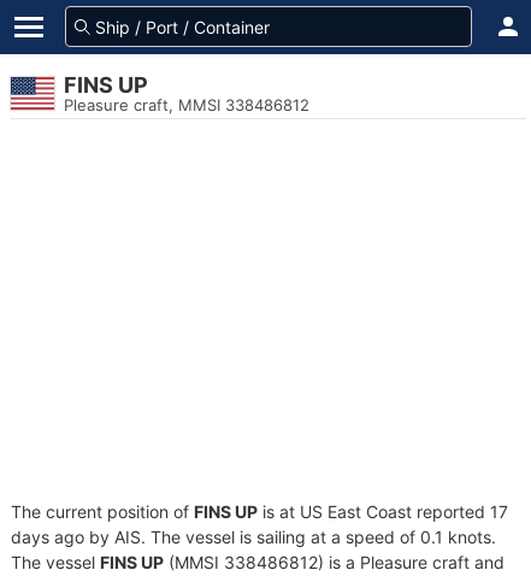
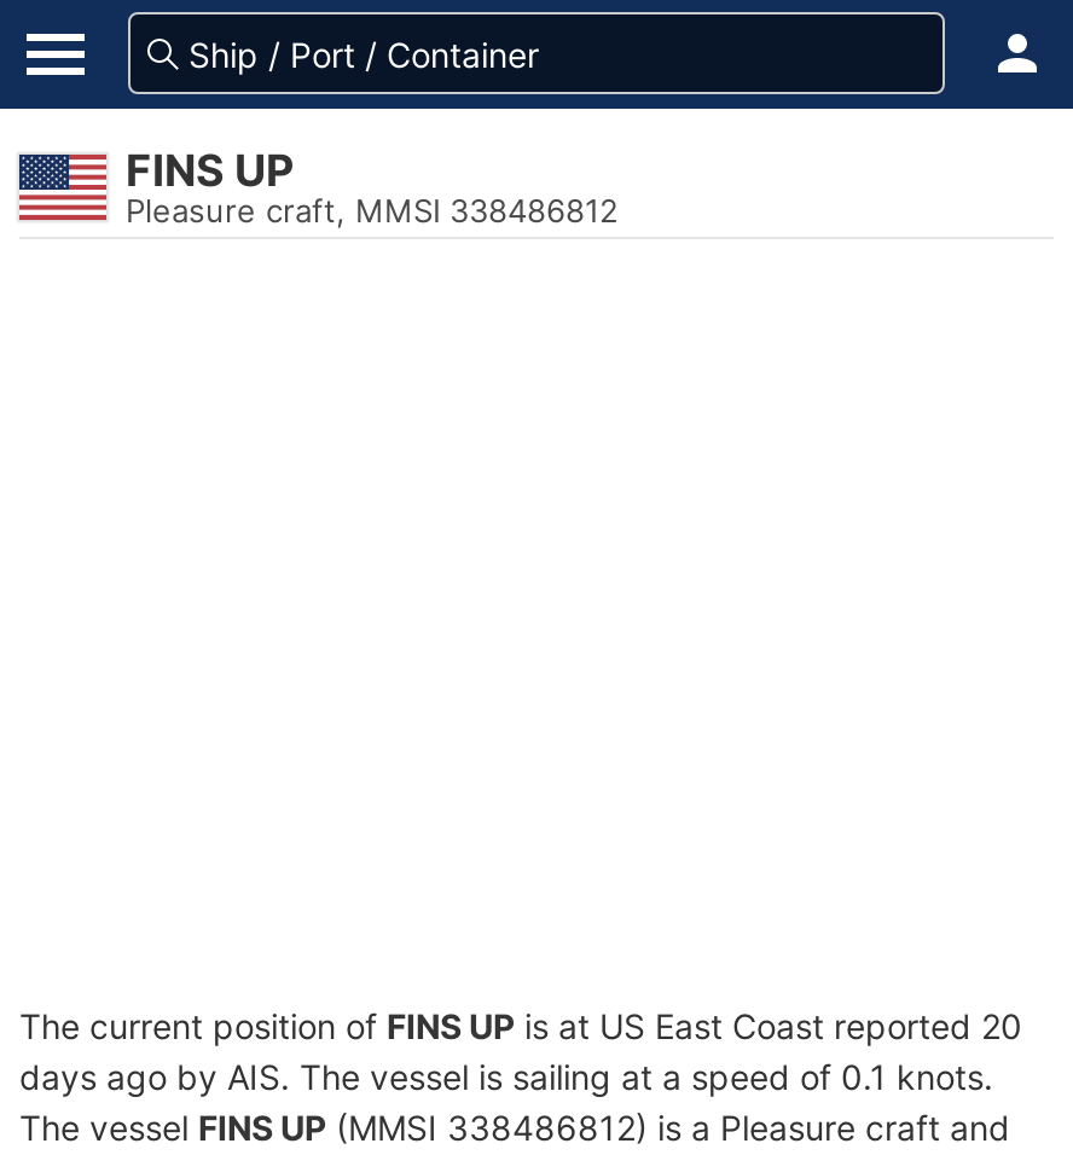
[11,501,508,522] The current position of FINS UP is at US East Coast reported 17 -> [19,1005,1022,1046] The current position of FINS UP is at US East Coast reported 20

